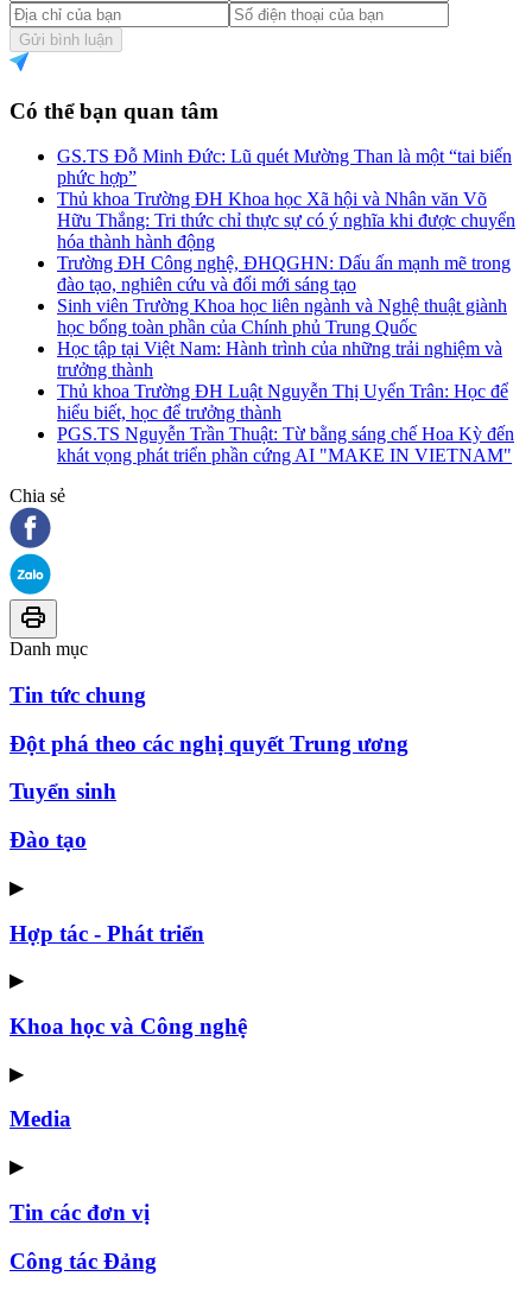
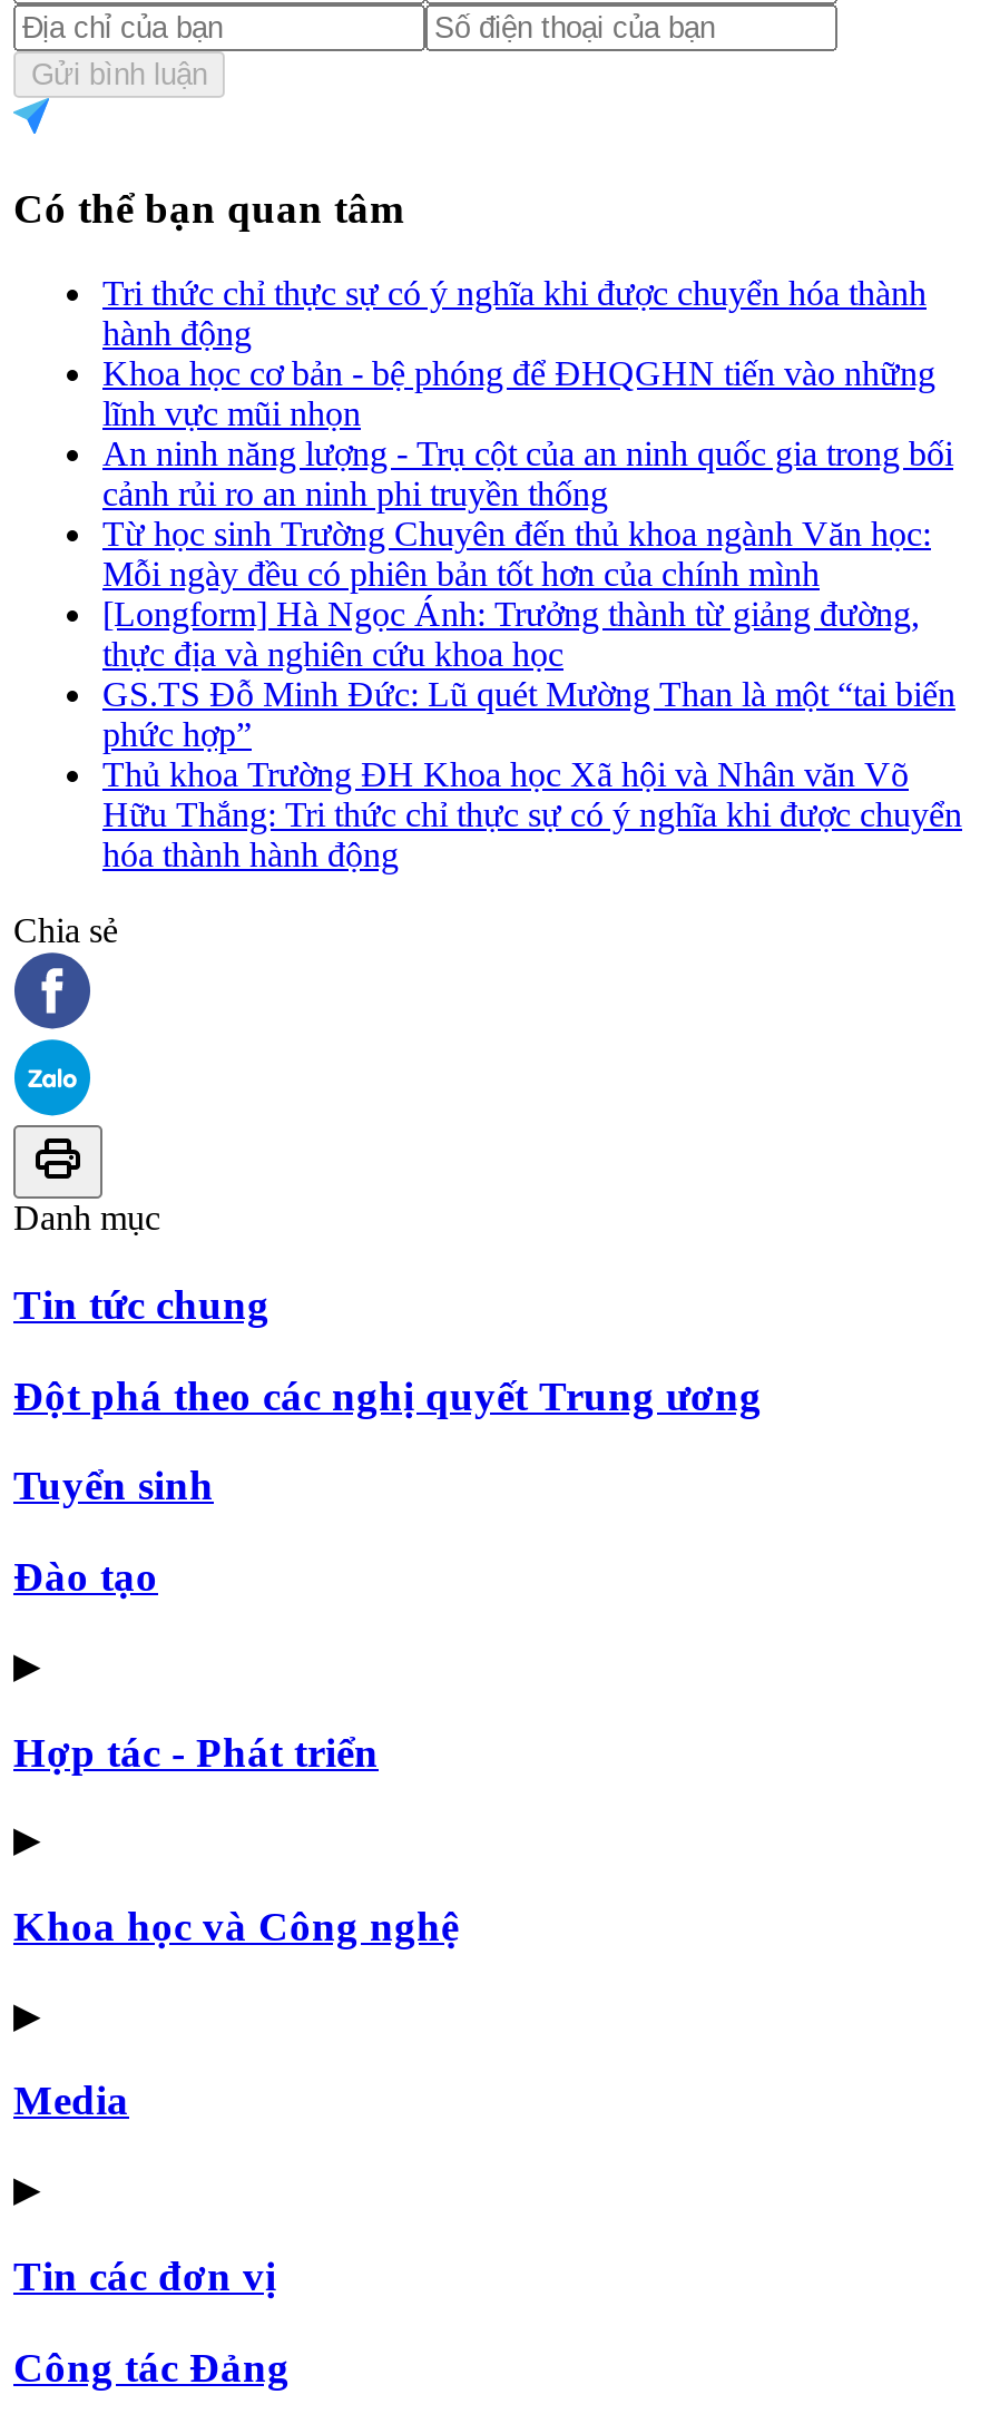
none -> [102,274,953,673] Tri thức chỉ thực sự có ý nghĩa khi được chuyển hóa thành | hành động | Khoa học cơ bản - bệ phóng để ĐHQGHN tiến vào những | lĩnh vực mũi nhọn | An ninh năng lượng - Trụ cột của an ninh quốc gia trong bối | cảnh rủi ro an ninh phi truyền thống | Từ học sinh Trường Chuyên đến thủ khoa ngành Văn học: | Mỗi ngày đều có phiên bản tốt hơn của chính mình | [Longform] Hà Ngọc Ánh: Trưởng thành từ giảng đường, | thực địa và nghiên cứu khoa học
moved [57,146,515,252] -> [102,676,962,874]: GS.TS Đỗ Minh Đức: Lũ quét Mường Than là một “tai biến | phức hợp” | Thủ khoa Trường ĐH Khoa học Xã hội và Nhân văn Võ | Hữu Thắng: Tri thức chỉ thực sự có ý nghĩa khi được chuyển | hóa thành hành động
[57,253,514,466] Trường ĐH Công nghệ, ĐHQGHN: Dấu ấn mạnh mẽ trong | đào tạo, nghiên cứu và đổi mới sáng tạo | Sinh viên Trường Khoa học liên ngành và Nghệ thuật giành | học bổng toàn phần của Chính phủ Trung Quốc | Học tập tại Việt Nam: Hành trình của những trải nghiệm và | trưởng thành | Thủ khoa Trường ĐH Luật Nguyễn Thị Uyển Trân: Học để | hiểu biết, học để trưởng thành | PGS.TS Nguyễn Trần Thuật: Từ bằng sáng chế Hoa Kỳ đến | khát vọng phát triển phần cứng AI "MAKE IN VIETNAM" -> none

